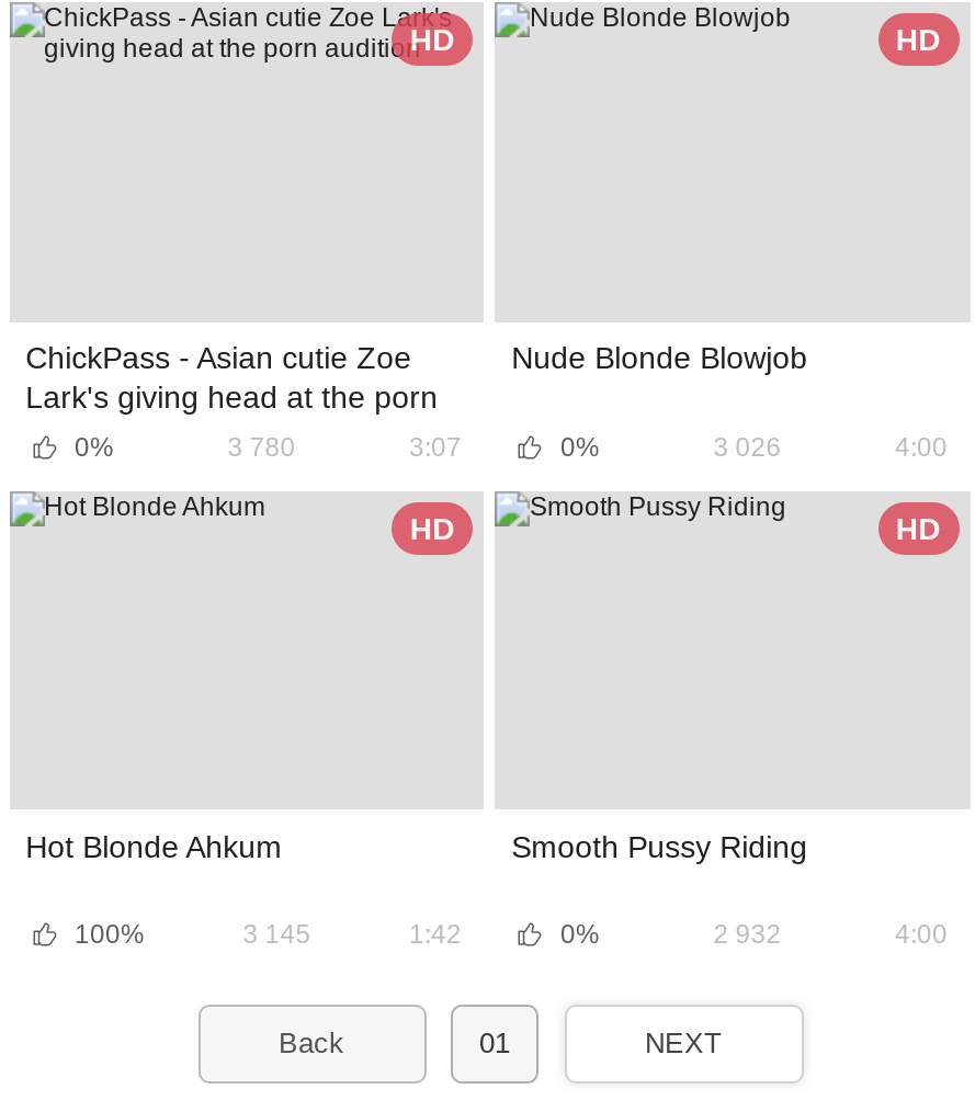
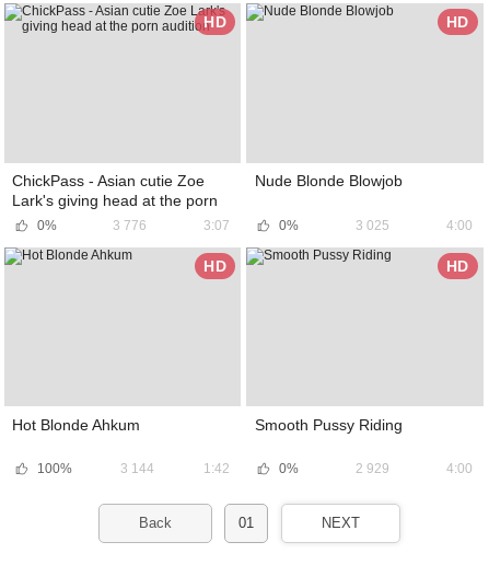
[227,431,295,462] 3 780 -> [113,218,147,233] 3 776
[714,431,782,462] 3 026 -> [355,218,389,233] 3 025
[243,920,311,950] 3 145 -> [121,461,154,477] 3 144
[714,920,782,950] 2 932 -> [355,461,389,477] 2 929

